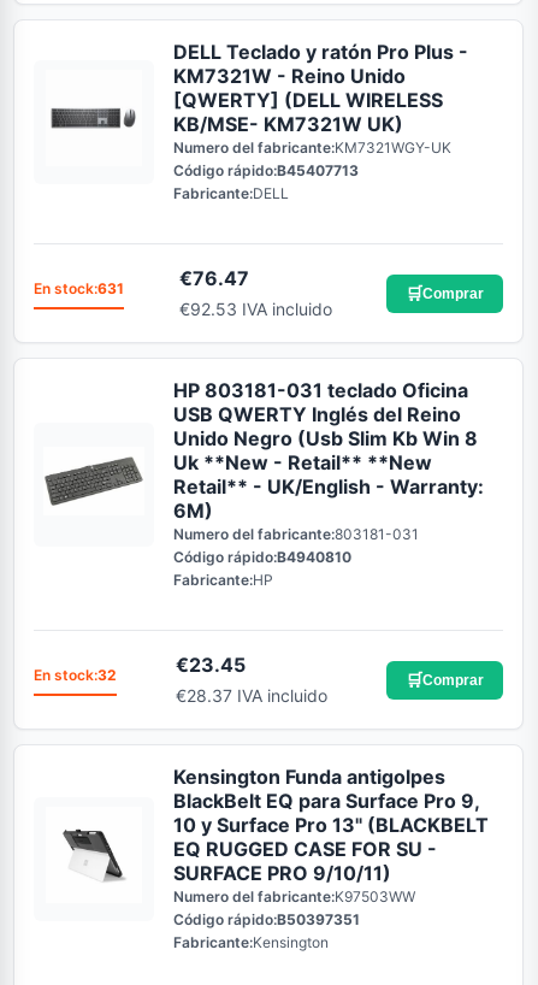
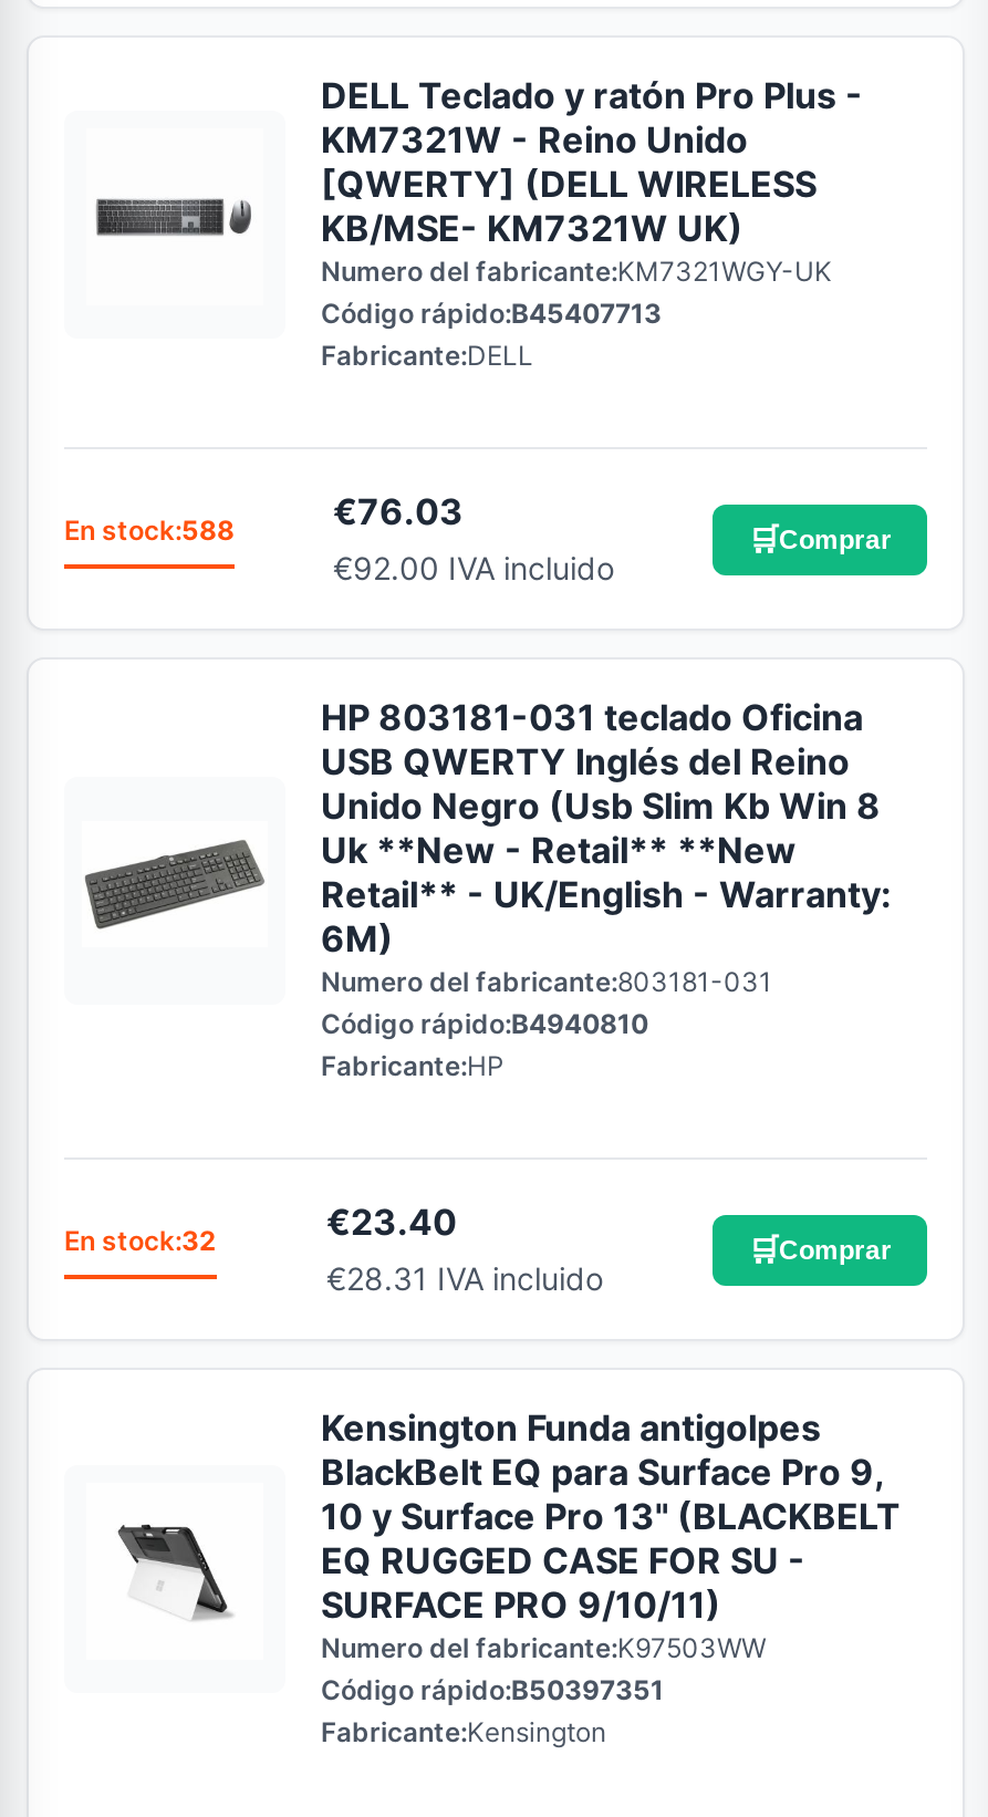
[179,267,249,291] €76.47 -> [333,490,464,534] €76.03
[34,280,124,298] En stock:631 -> [64,514,235,548] En stock:588
[179,299,332,320] €92.53 IVA incluido -> [333,550,614,587] €92.00 IVA incluido
[176,653,246,677] €23.45 -> [326,1200,457,1245] €23.40
[176,686,327,706] €28.37 IVA incluido -> [326,1260,603,1298] €28.31 IVA incluido

